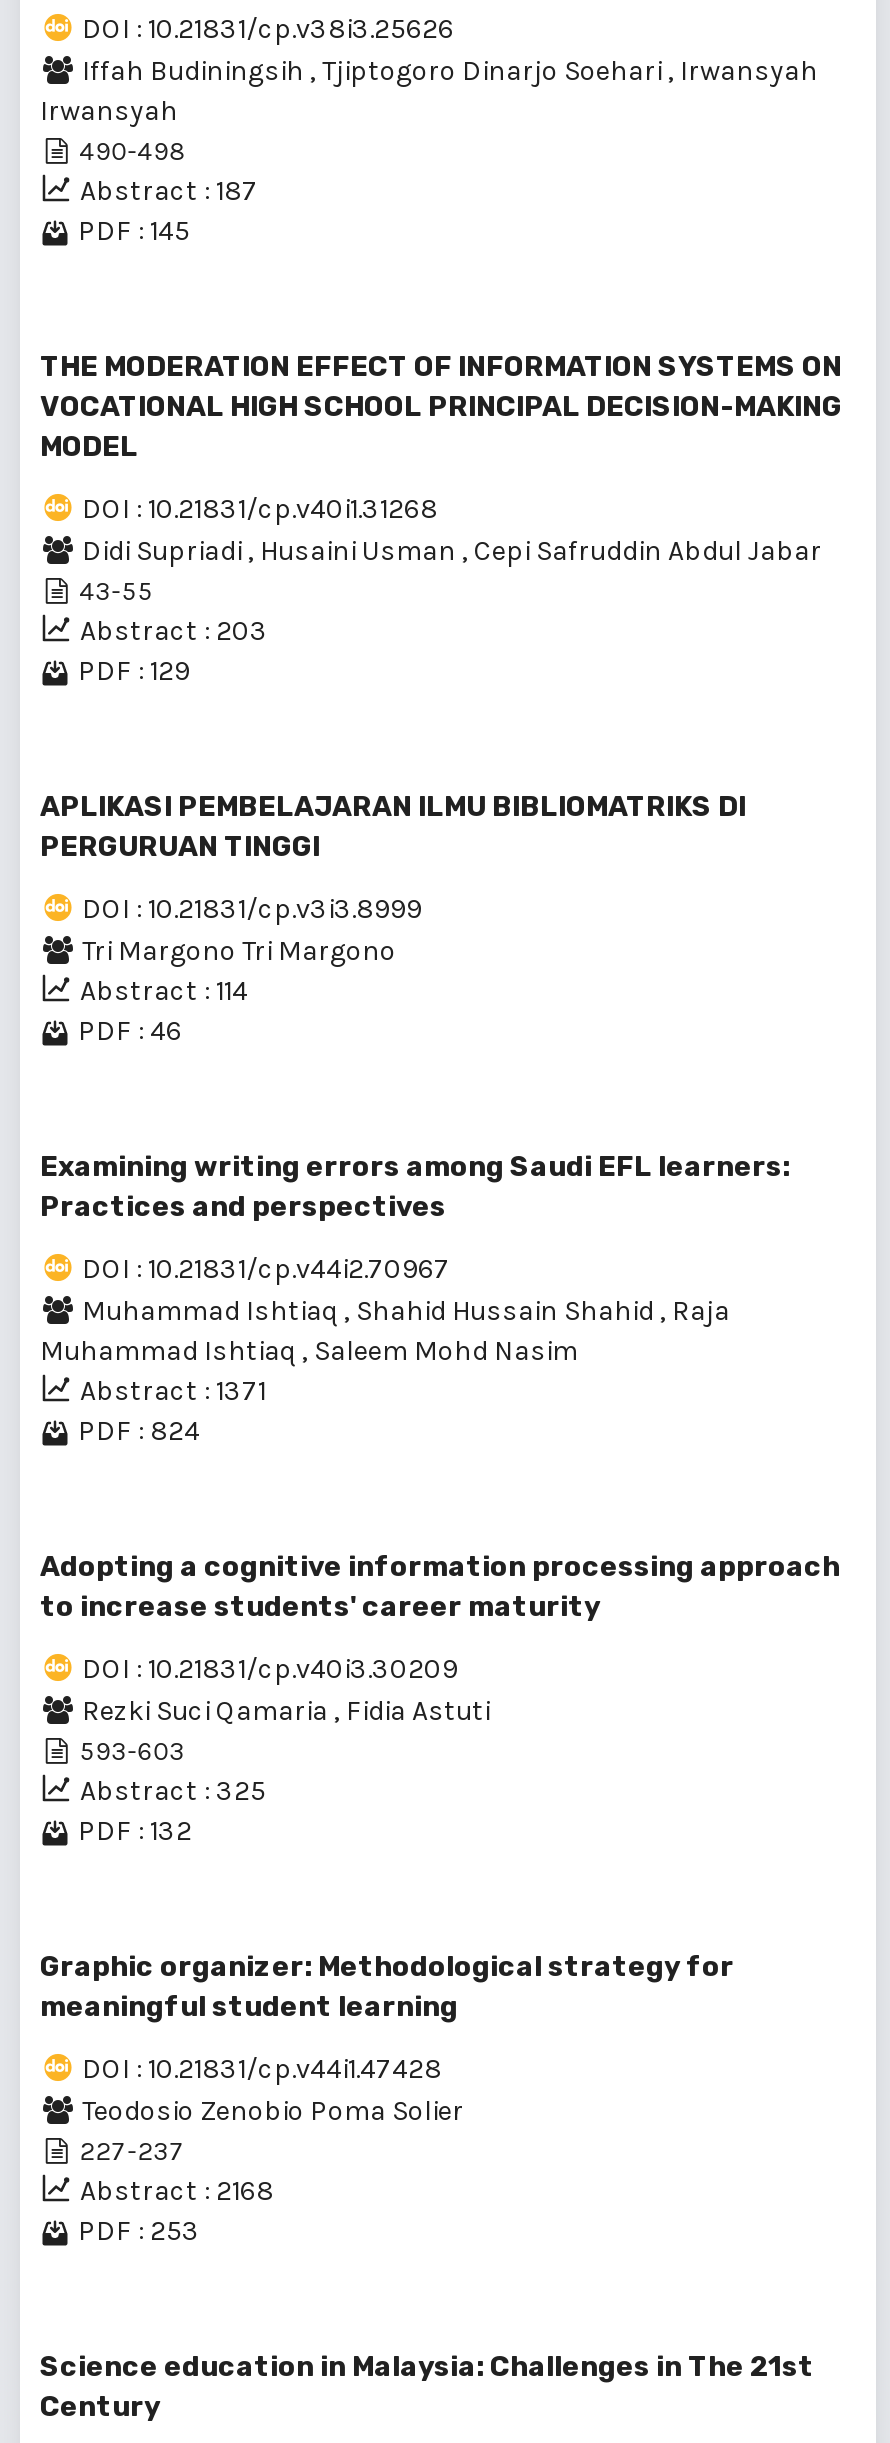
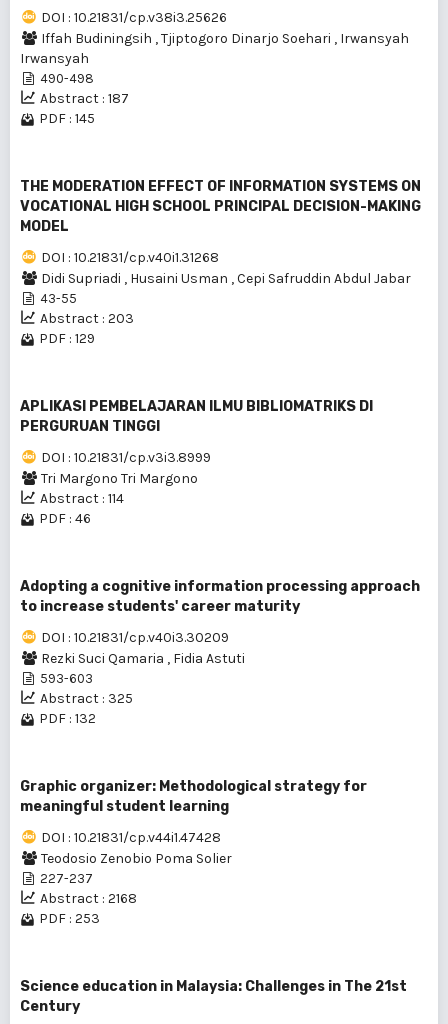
[40,1150,790,1448] Examining writing errors among Saudi EFL learners: | Practices and perspectives | DOI : 10.21831/cp.v44i2.70967 | Muhammad Ishtiaq, Shahid Hussain Shahid, Raja | Muhammad Ishtiaq, Saleem Mohd Nasim | Abstract : 1371 | PDF : 824 -> none

